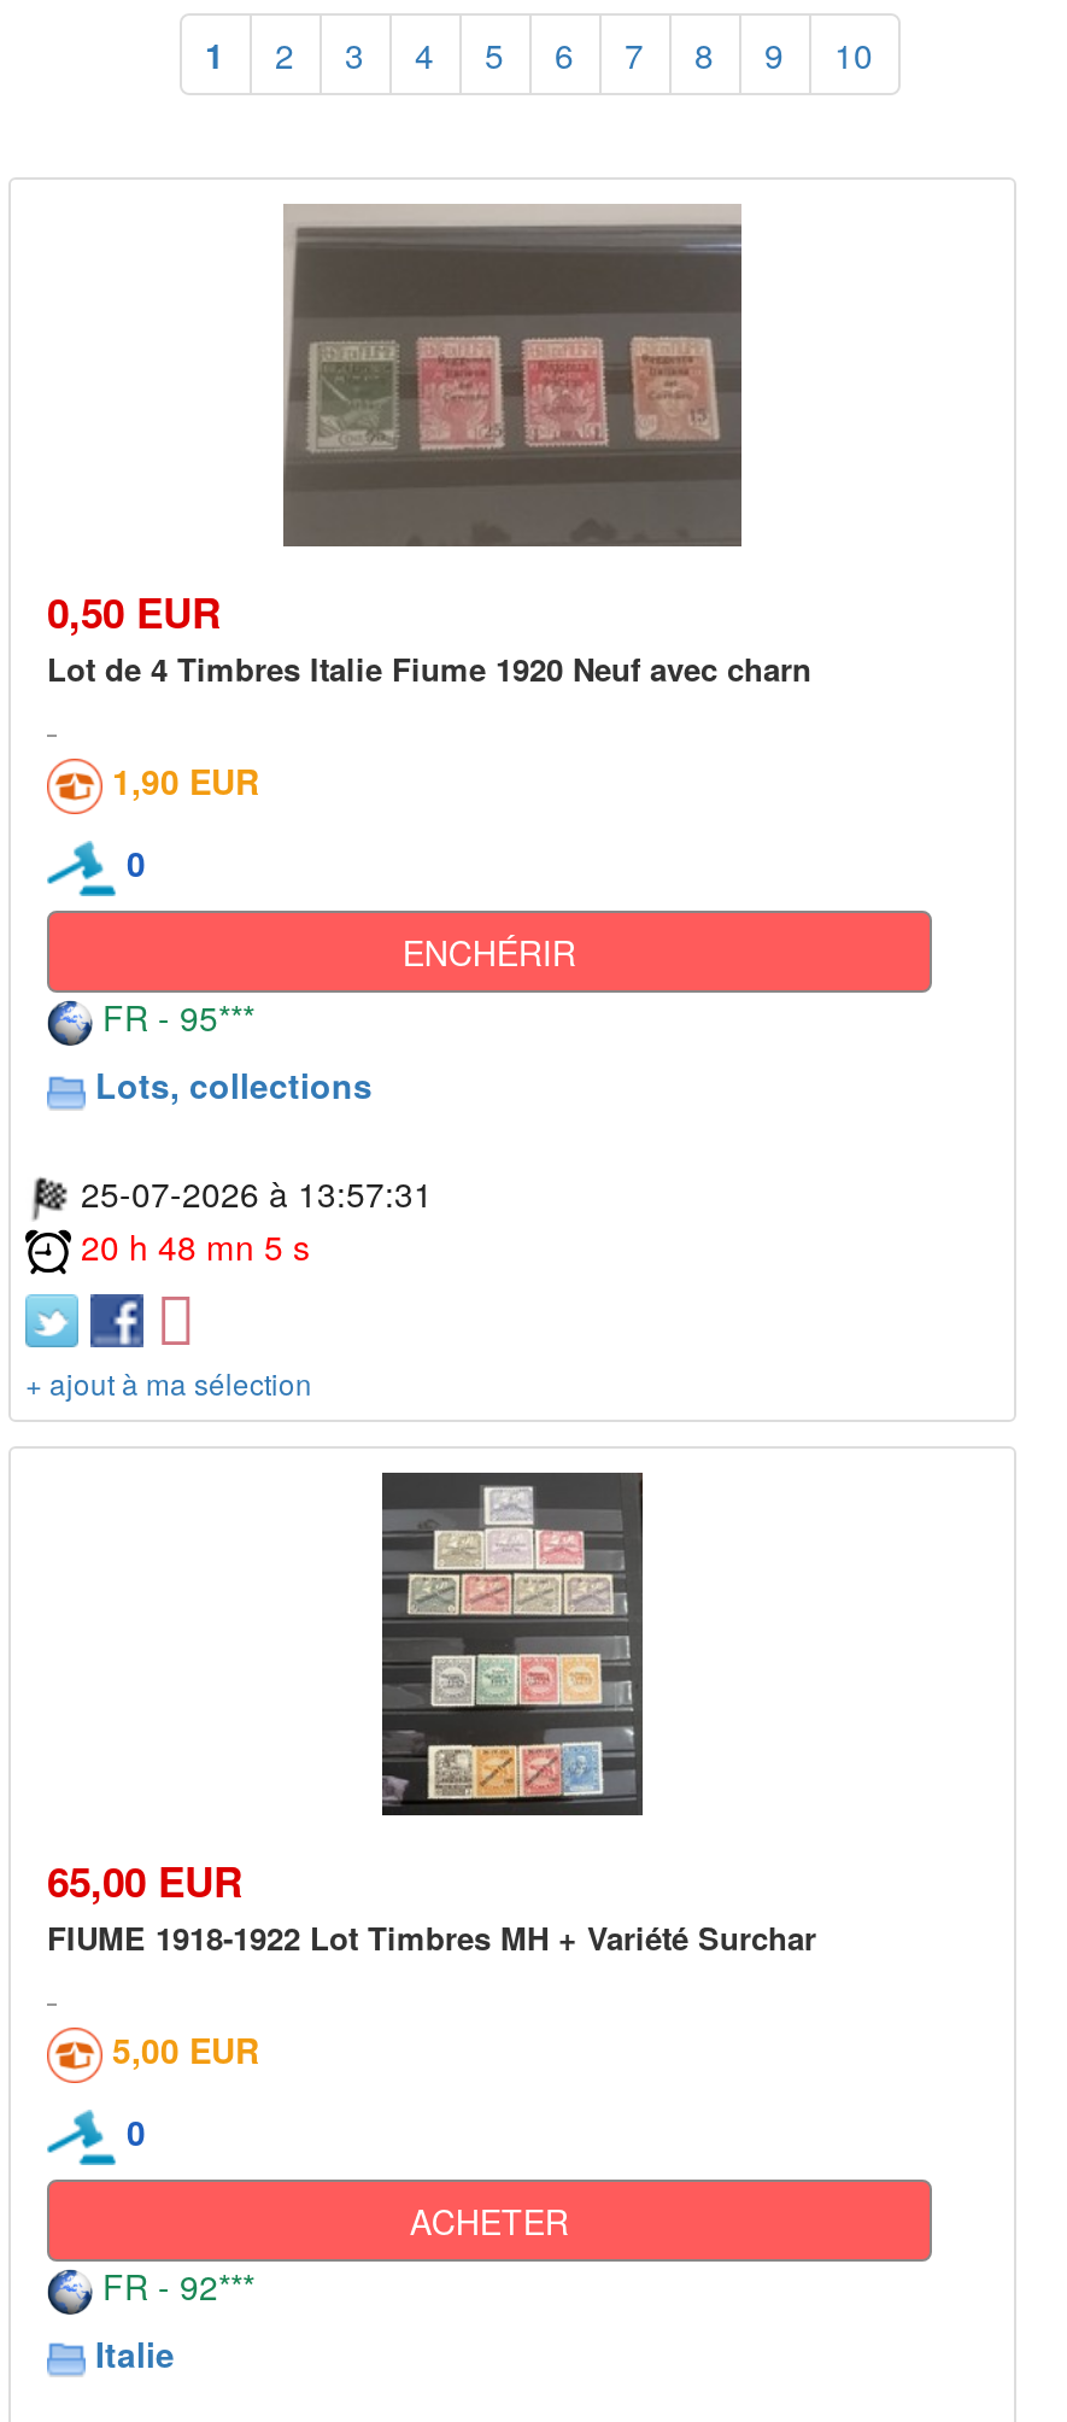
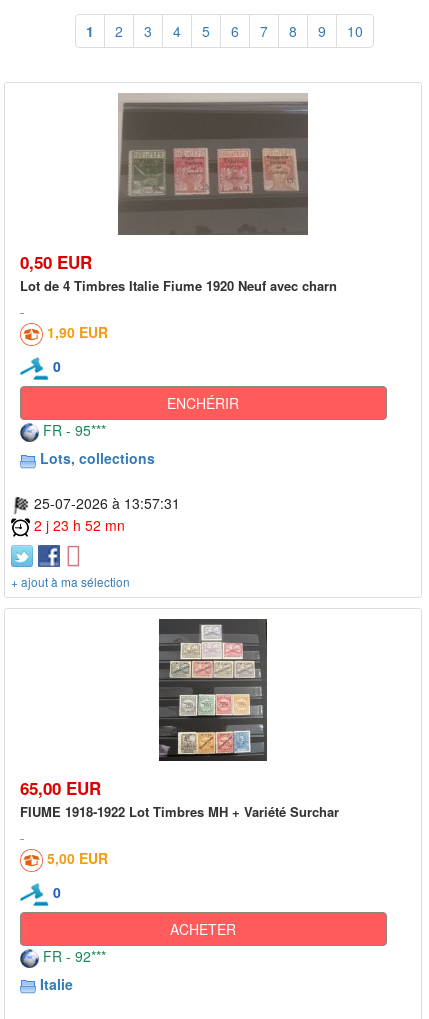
[81,1222,310,1270] 20 h 48 mn 5 s -> [34,515,125,535] 2 j 23 h 52 mn

